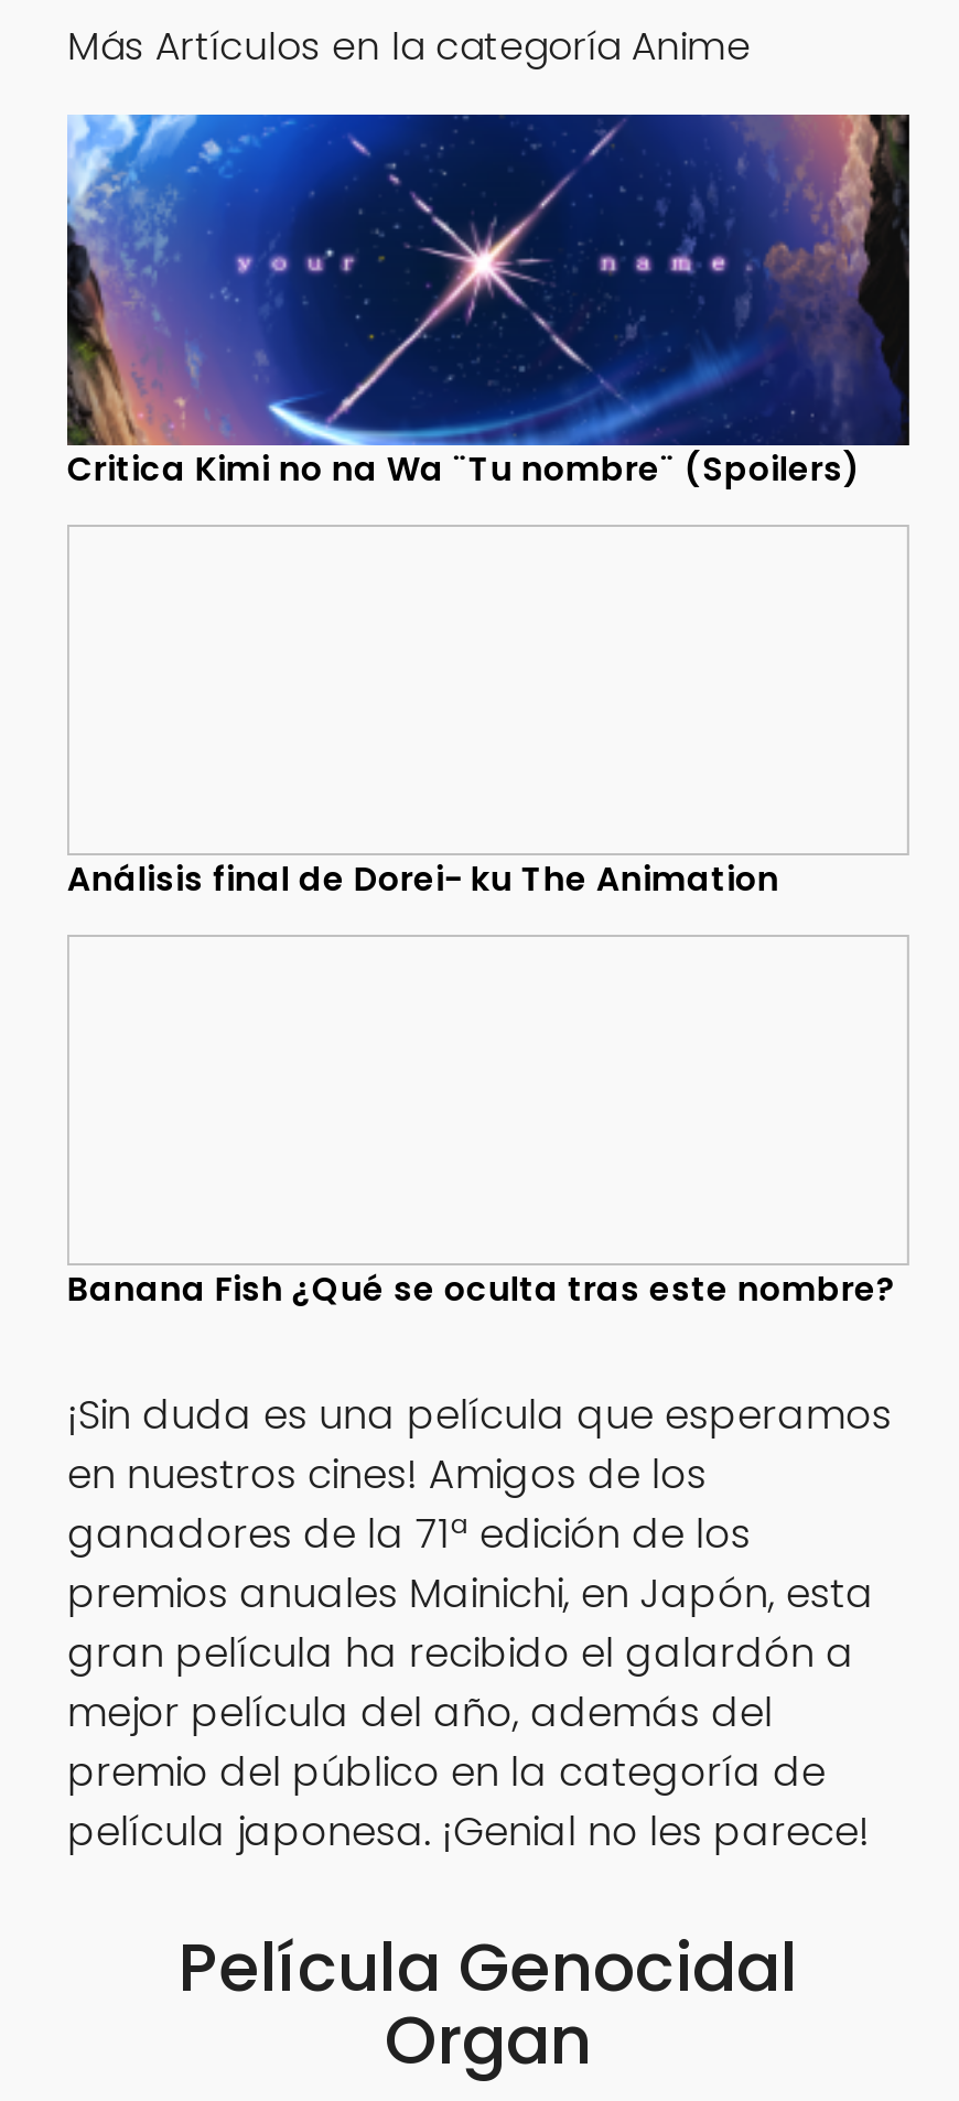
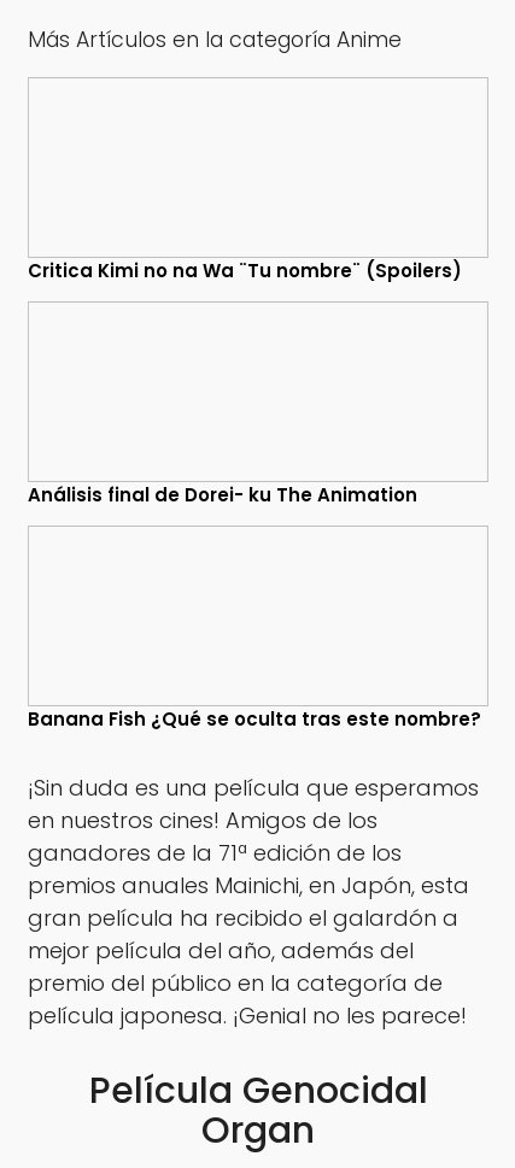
[65,112,912,448] [image] -> none

